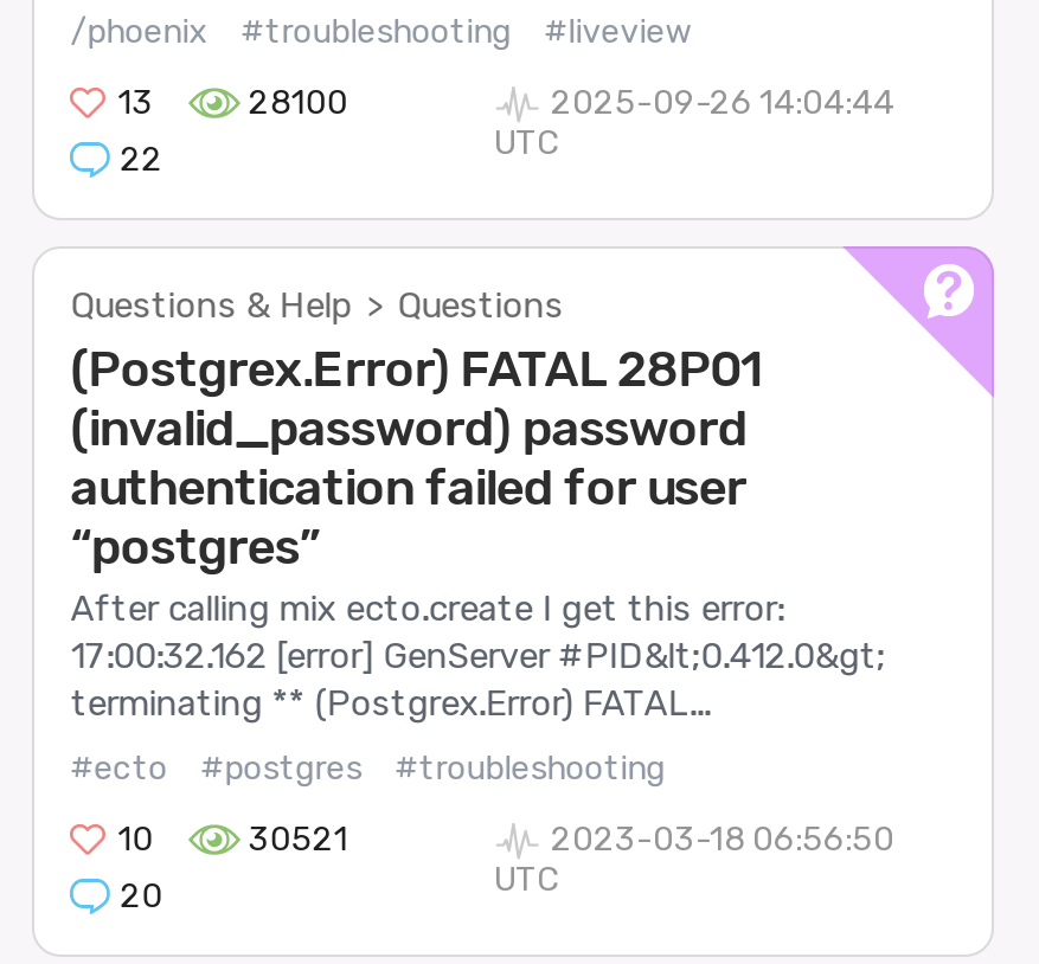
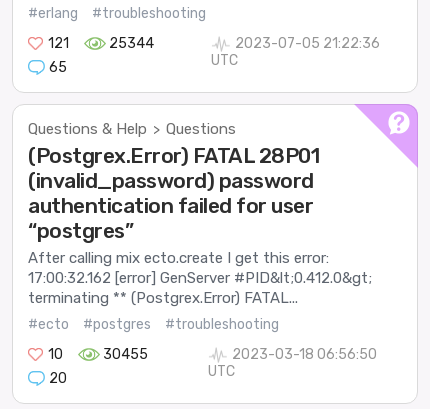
[70,13,208,53] /phoenix -> [28,5,78,22] #erlang
[118,13,691,181] #liveview | 13 | 28100 | 22 -> [48,35,154,76] 121 | 25344 | 65
[551,84,894,124] 2025-09-26 14:04:44 -> [235,35,380,52] 2023-07-05 21:22:36
[249,820,348,860] 30521 -> [103,346,148,363] 30455

